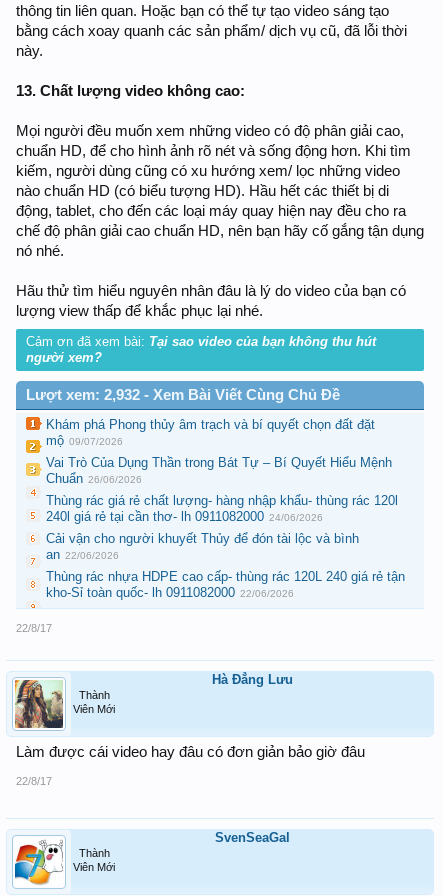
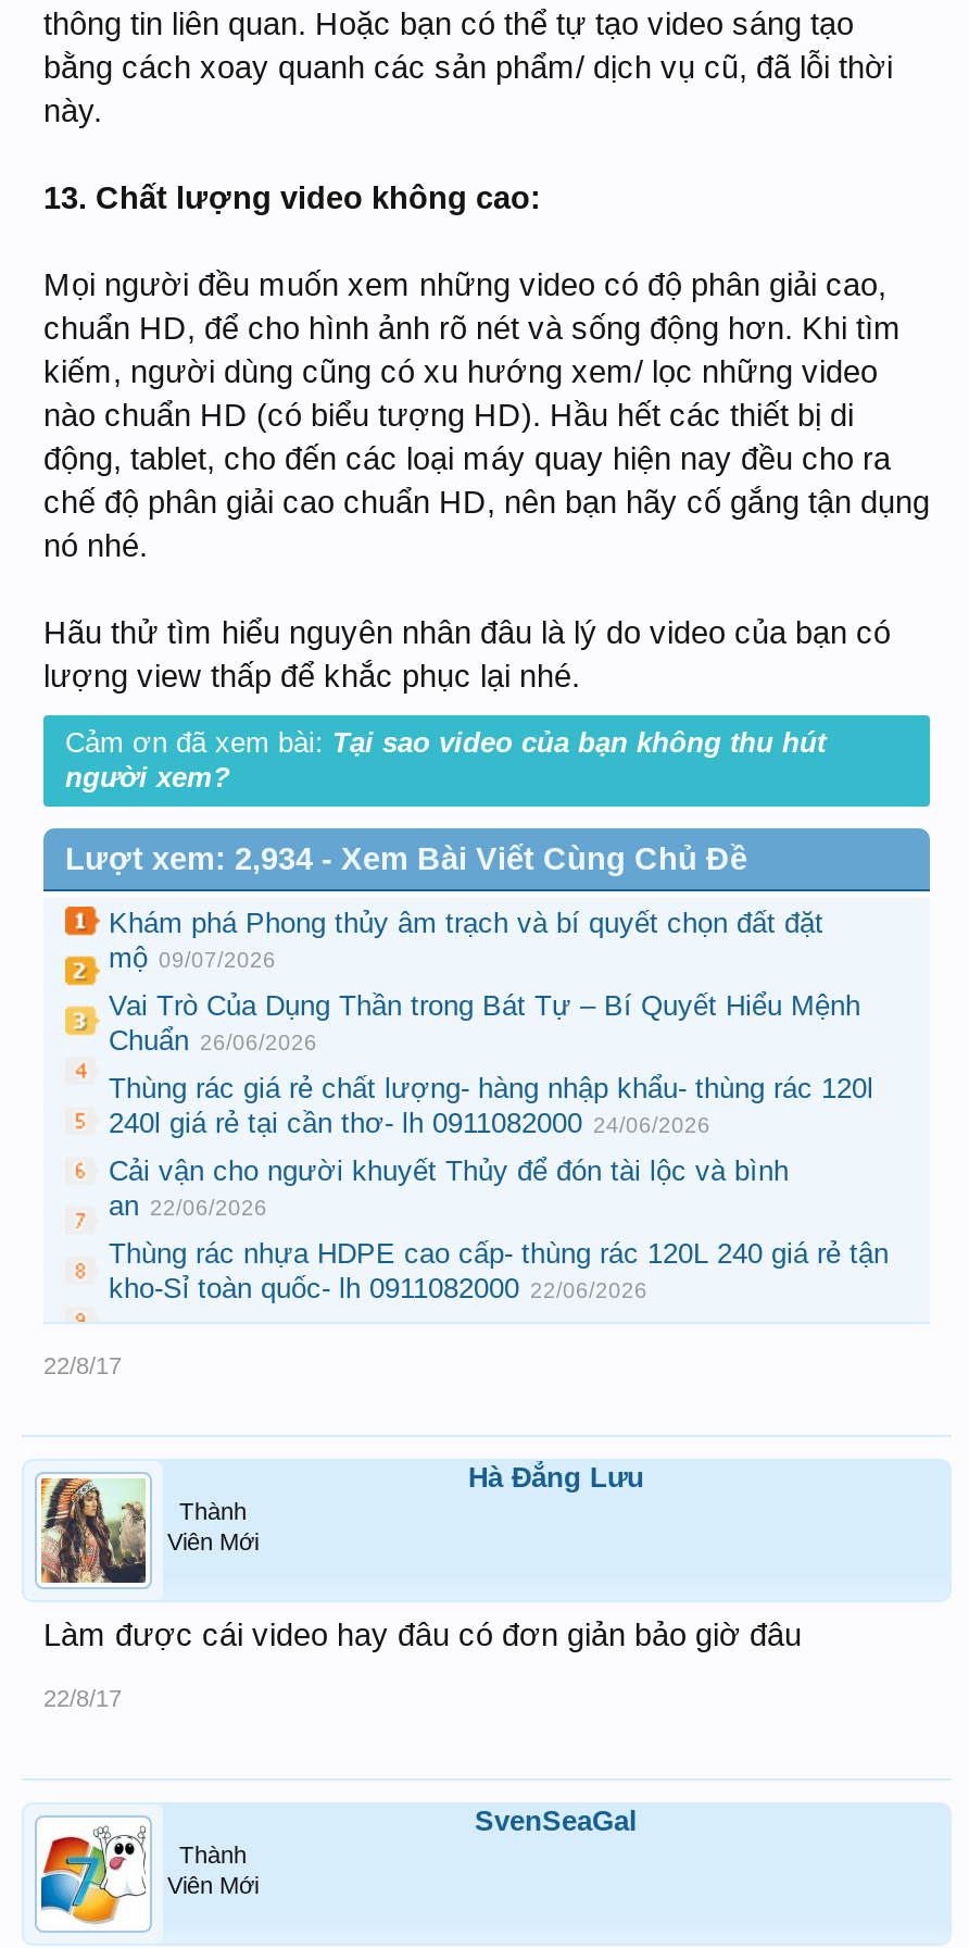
[26,387,340,403] Lượt xem: 2,932 - Xem Bài Viết Cùng Chủ Đề -> [65,842,747,877] Lượt xem: 2,934 - Xem Bài Viết Cùng Chủ Đề

